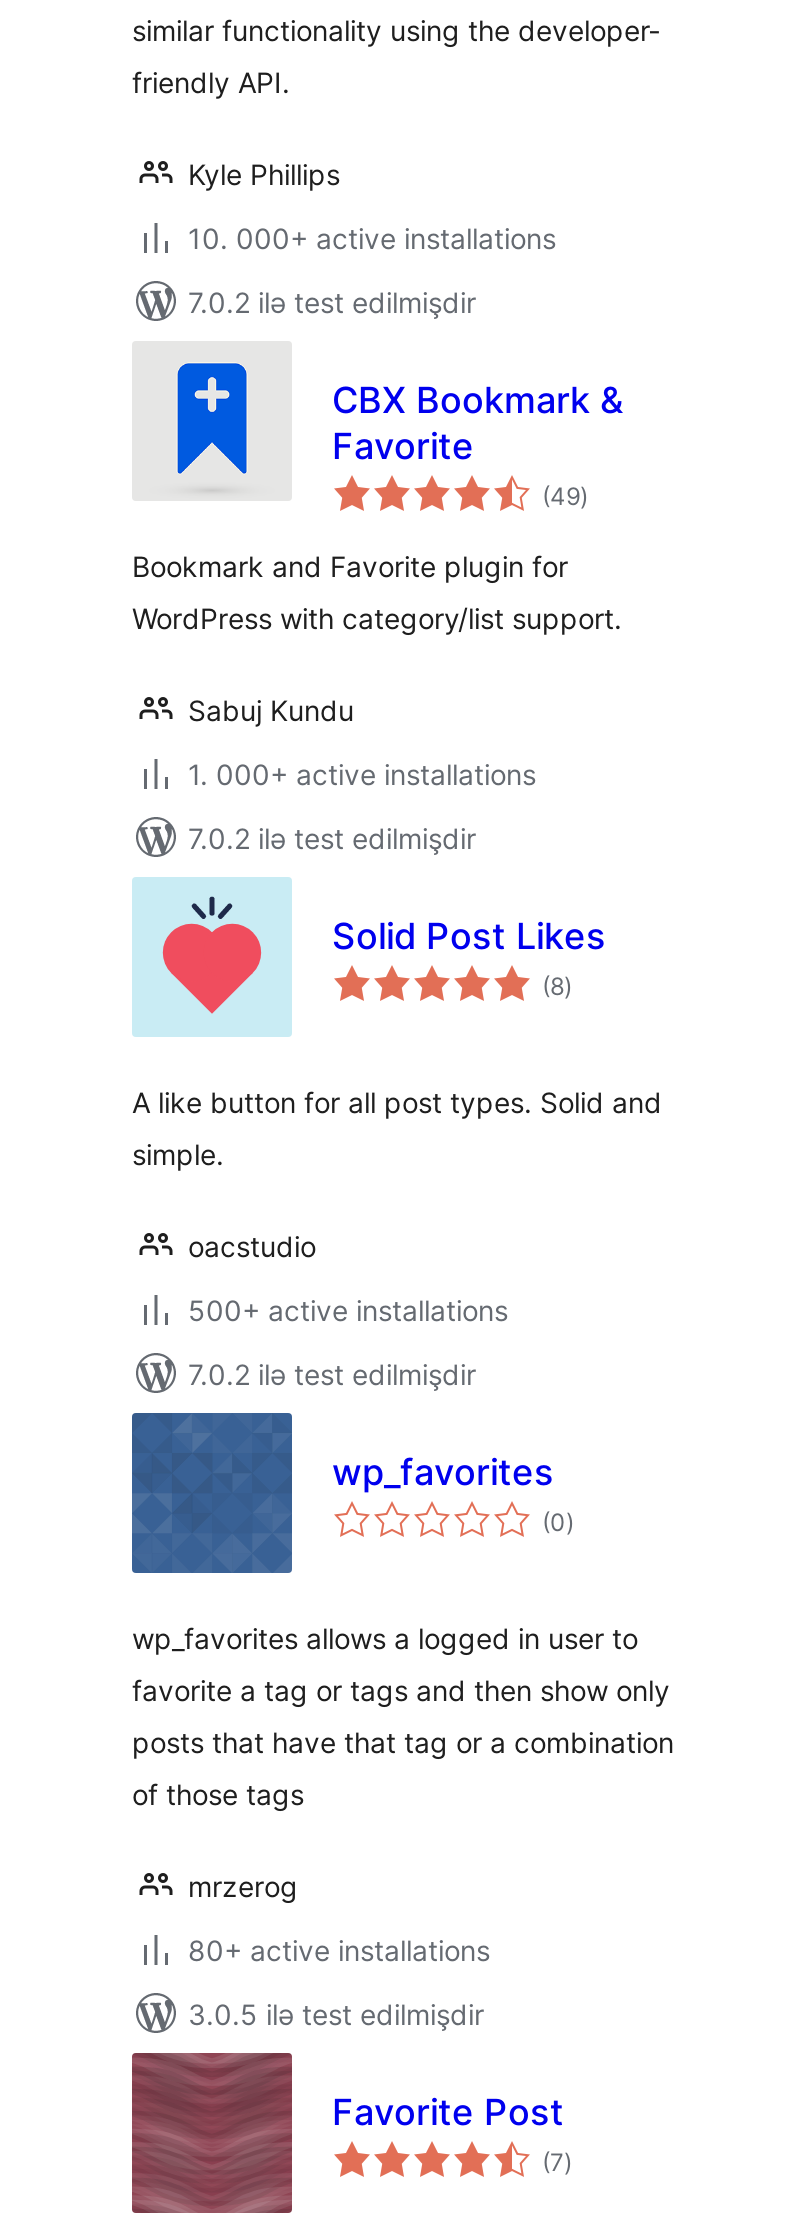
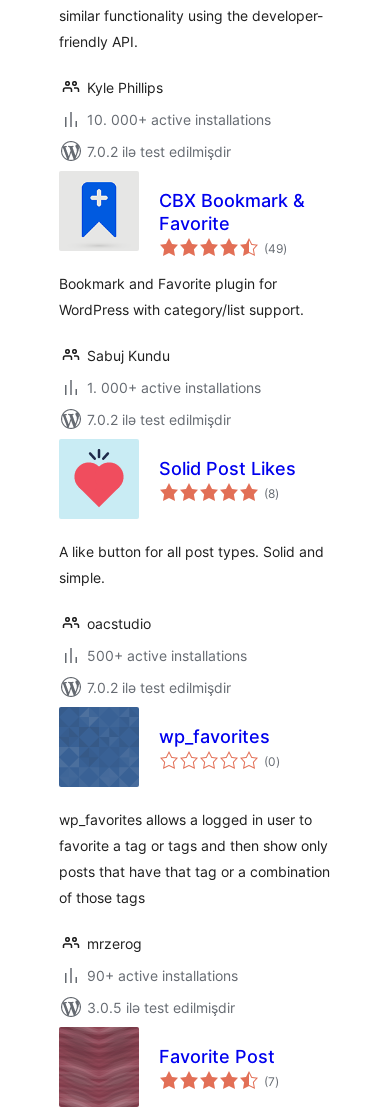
[188,1933,490,1967] 80+ active installations -> [87,967,238,984] 90+ active installations

